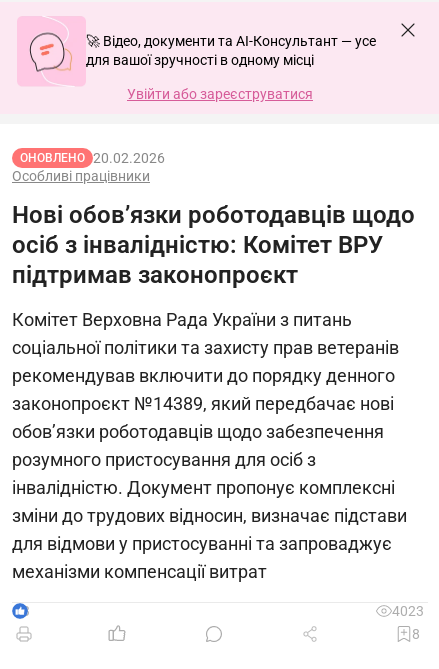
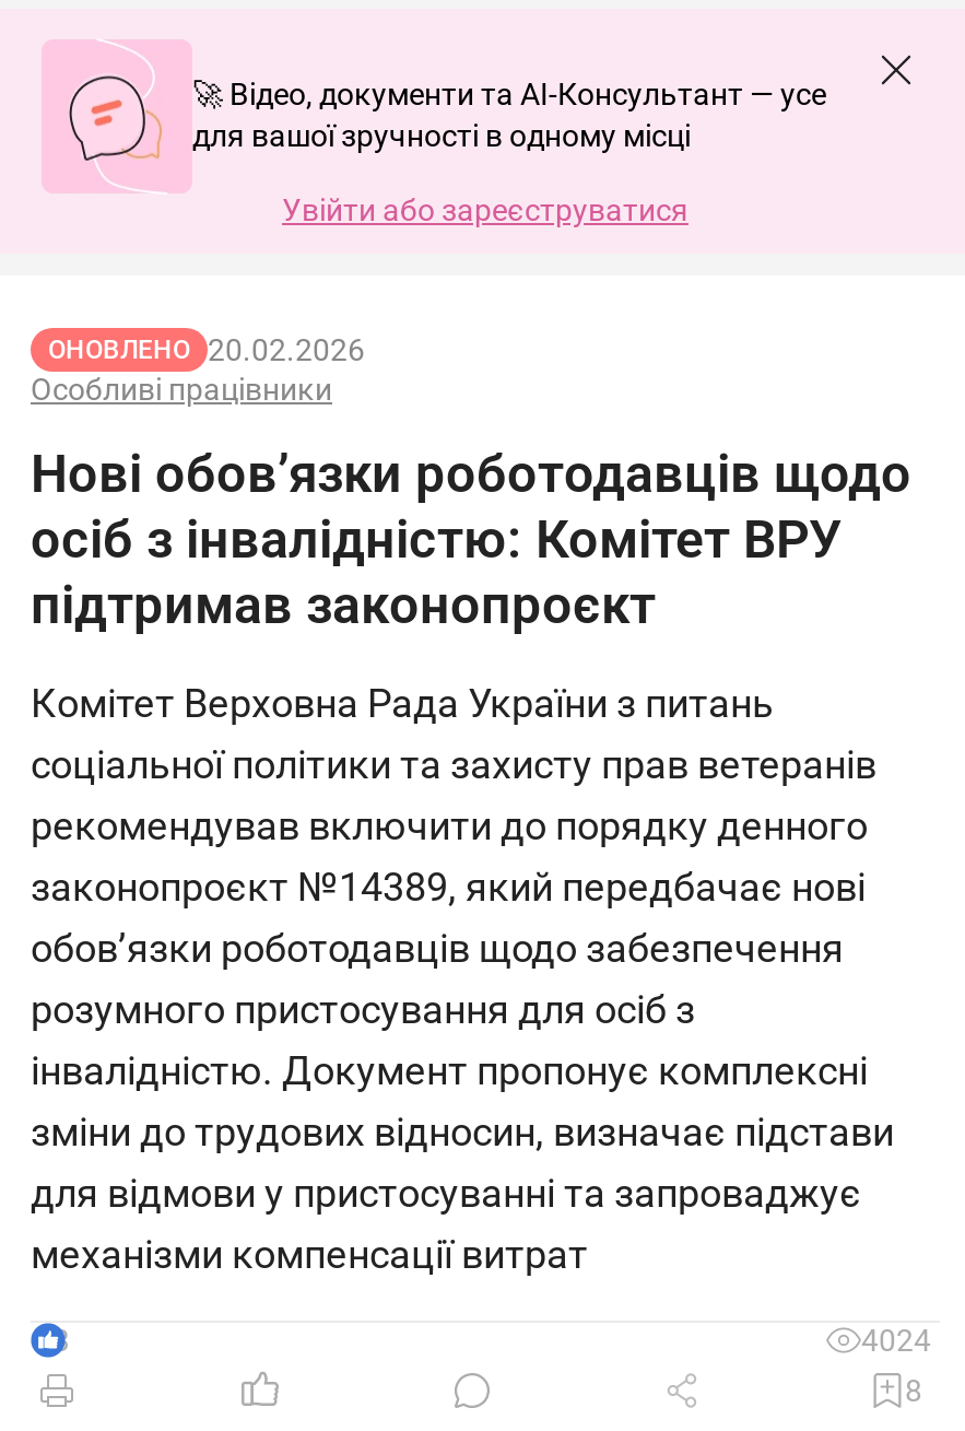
[392,603,424,619] 4023 -> [861,1323,931,1358] 4024

